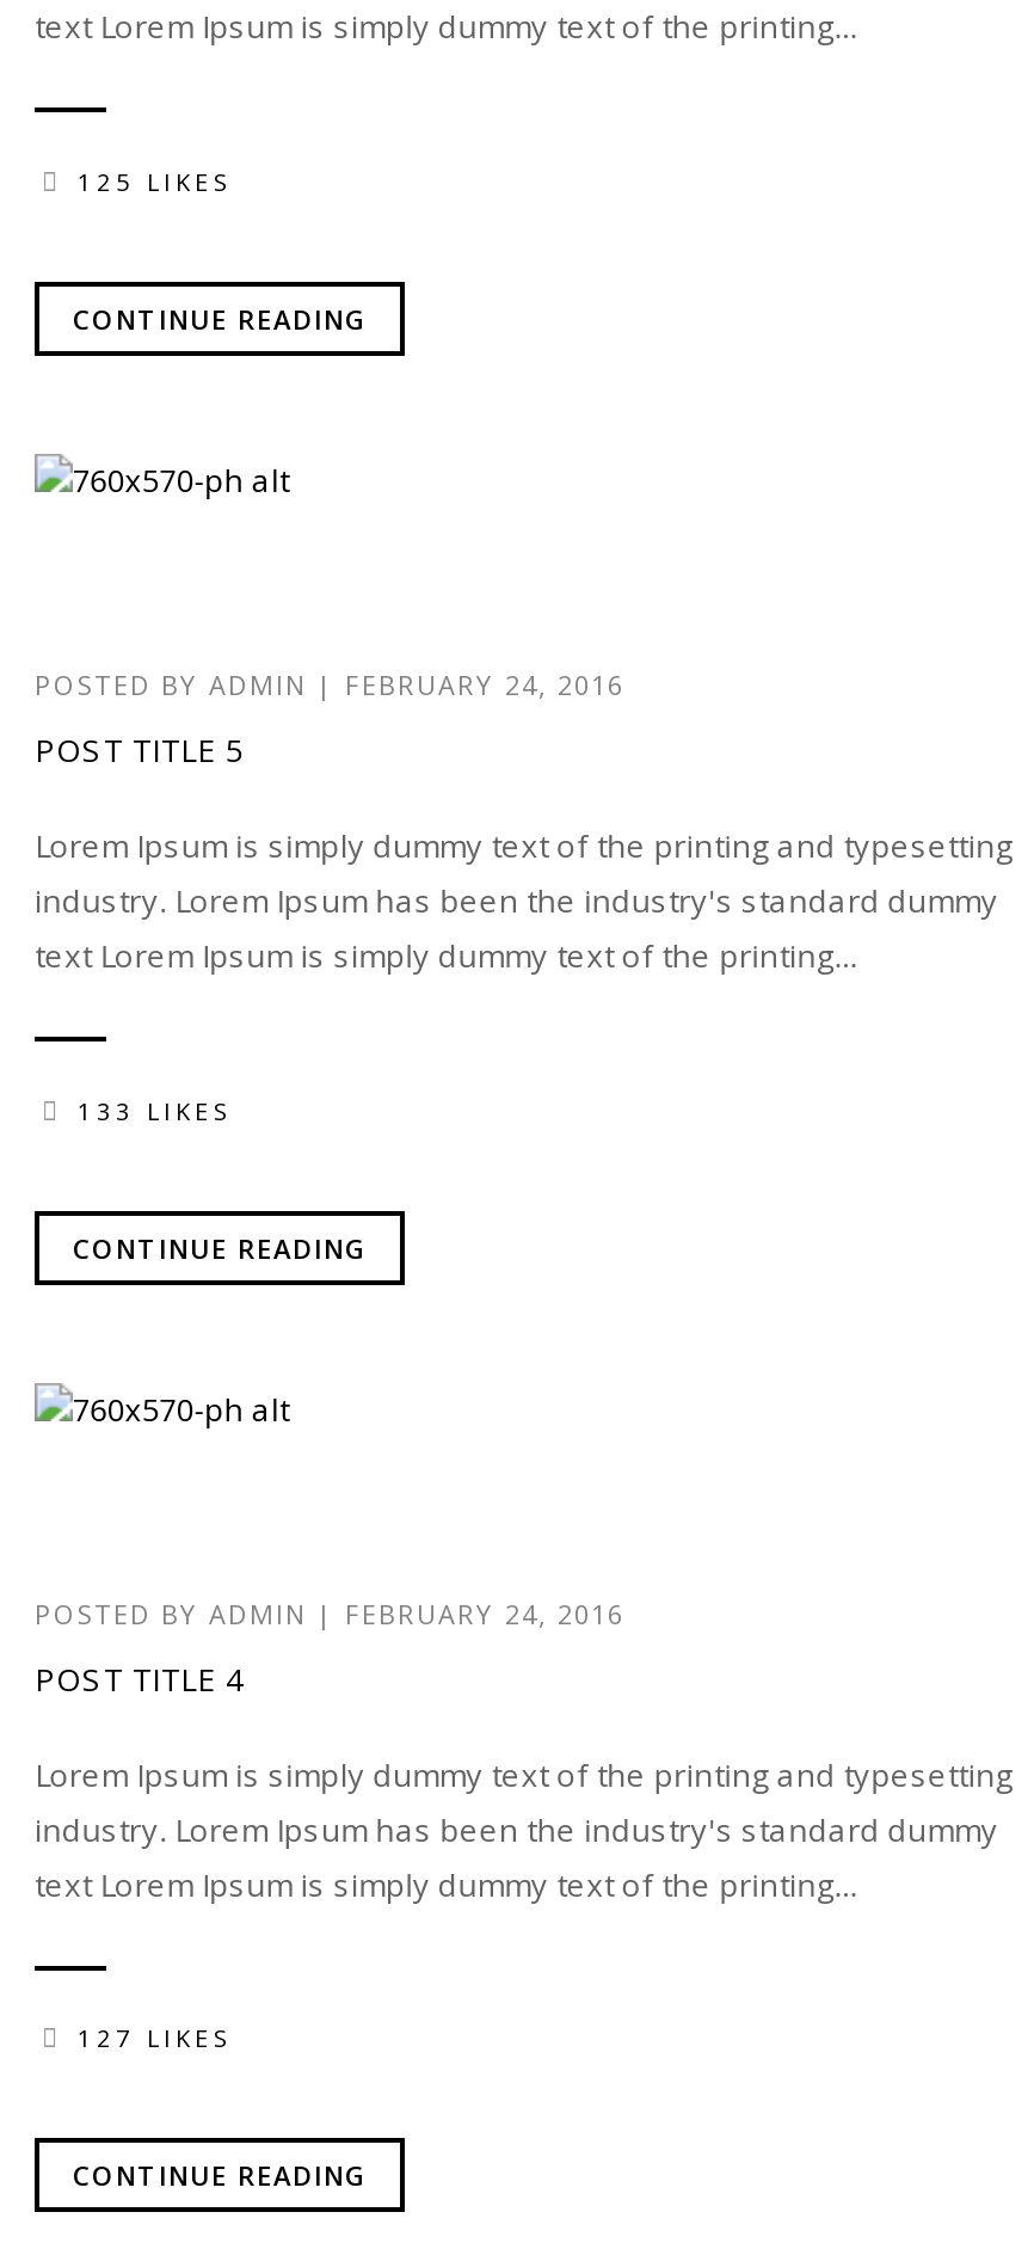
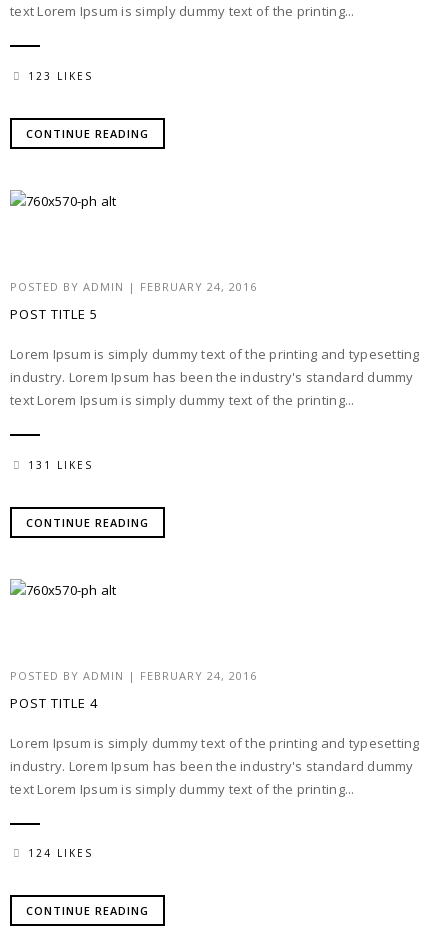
[78,165,233,198] 125 LIKES -> [28,69,93,83] 123 LIKES
[78,1094,233,1127] 133 LIKES -> [28,458,93,472] 131 LIKES
[78,2022,233,2056] 127 LIKES -> [28,846,93,860] 124 LIKES

